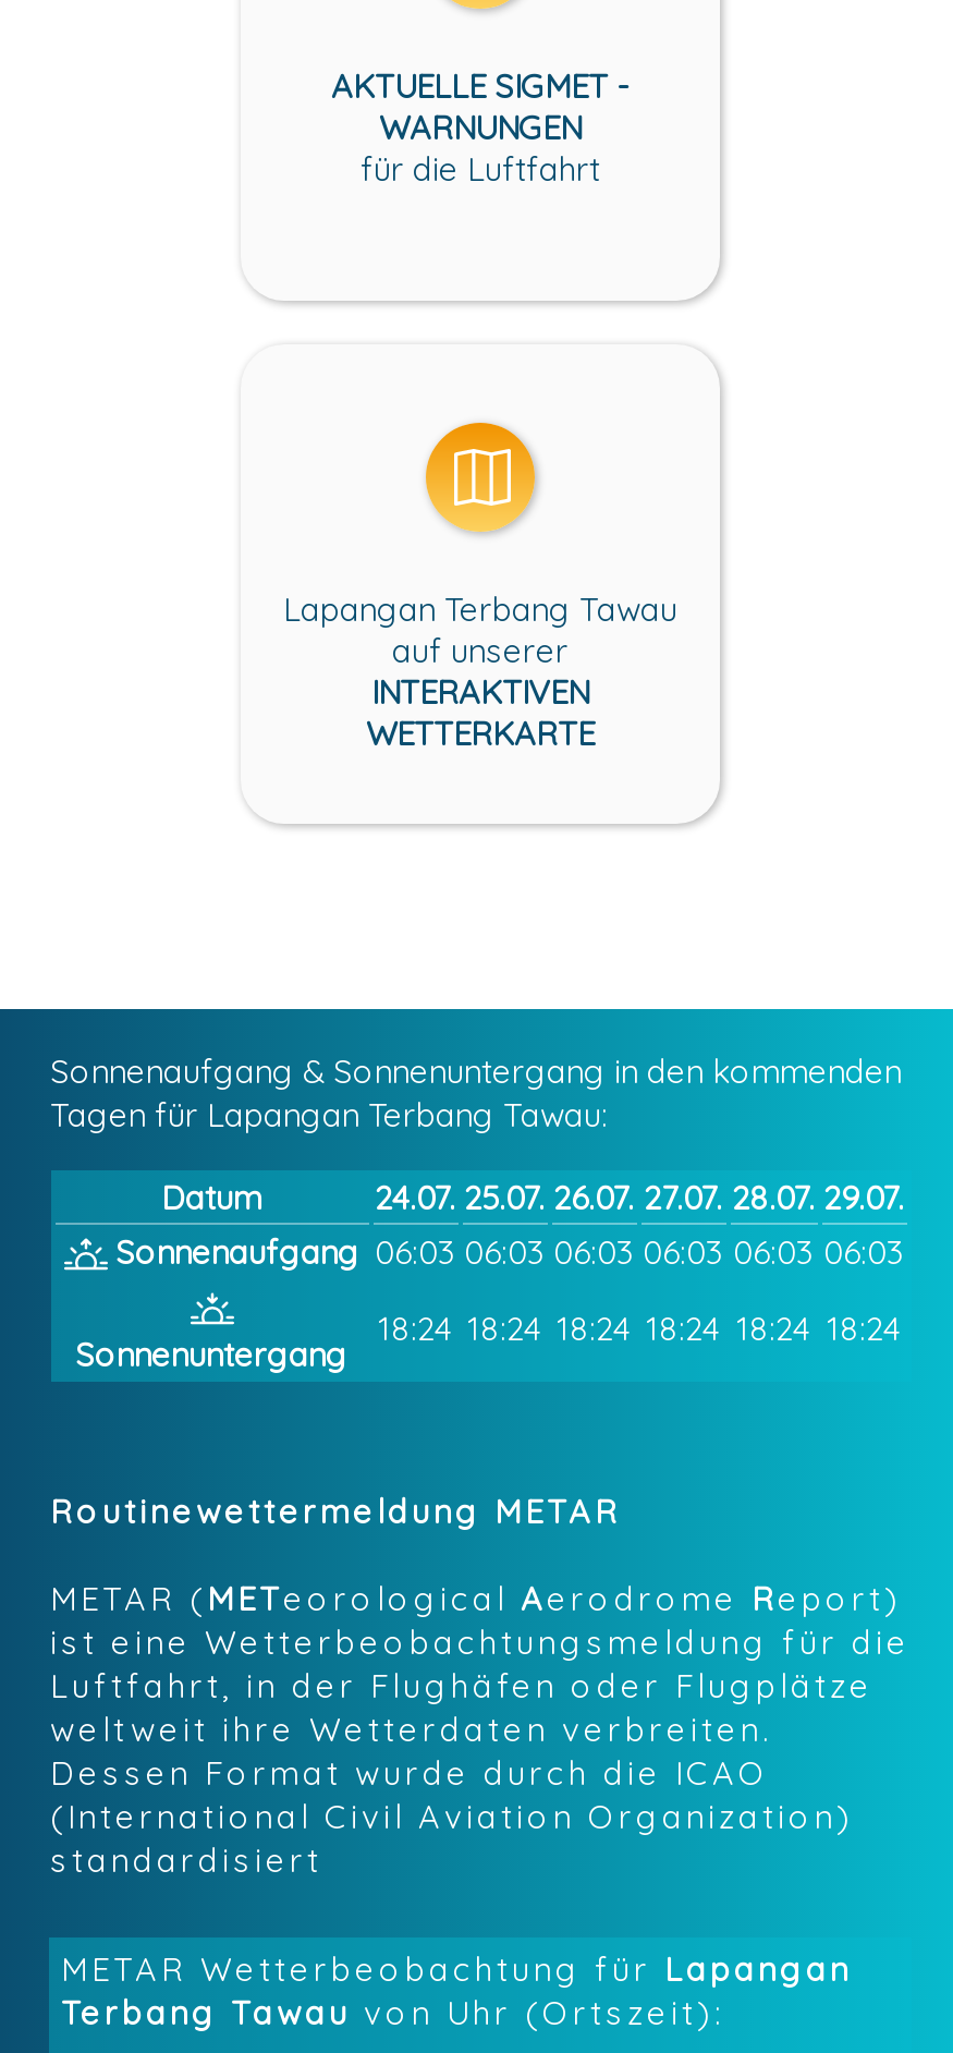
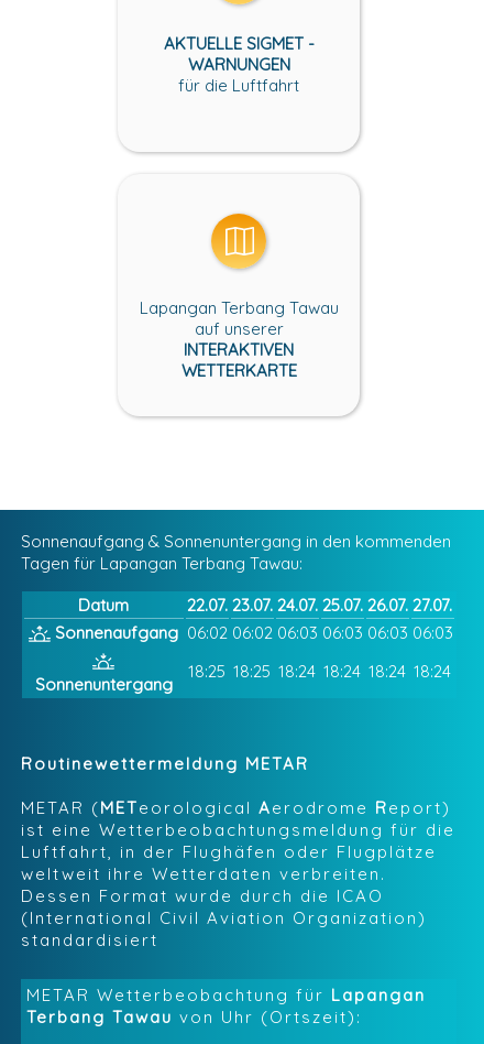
[375,1178,904,1219] 24.07. 25.07. 26.07. 27.07. 28.07. 29.07. -> [186,595,452,616] 22.07. 23.07. 24.07. 25.07. 26.07. 27.07.
[107,1232,904,1274] Sonnenaufgang 06:03 06:03 06:03 06:03 06:03 06:03 -> [51,623,453,644] Sonnenaufgang 06:02 06:02 06:03 06:03 06:03 06:03
[378,1309,901,1350] 18:24 18:24 18:24 18:24 18:24 18:24 -> [188,661,451,682] 18:25 18:25 18:24 18:24 18:24 18:24

